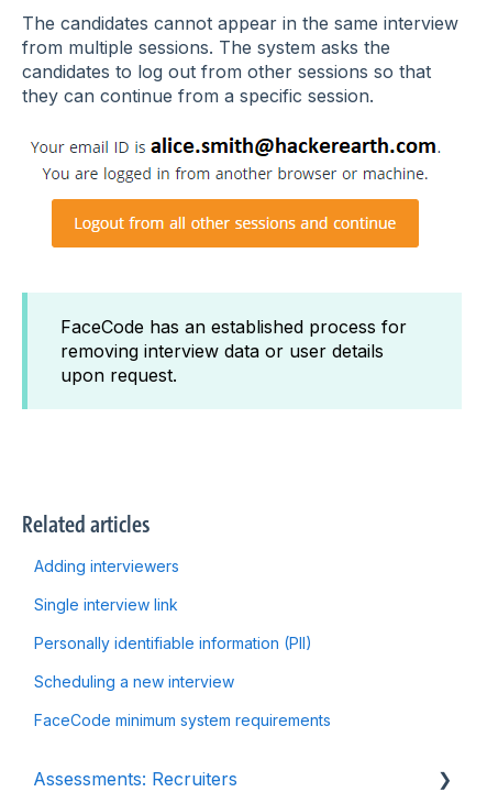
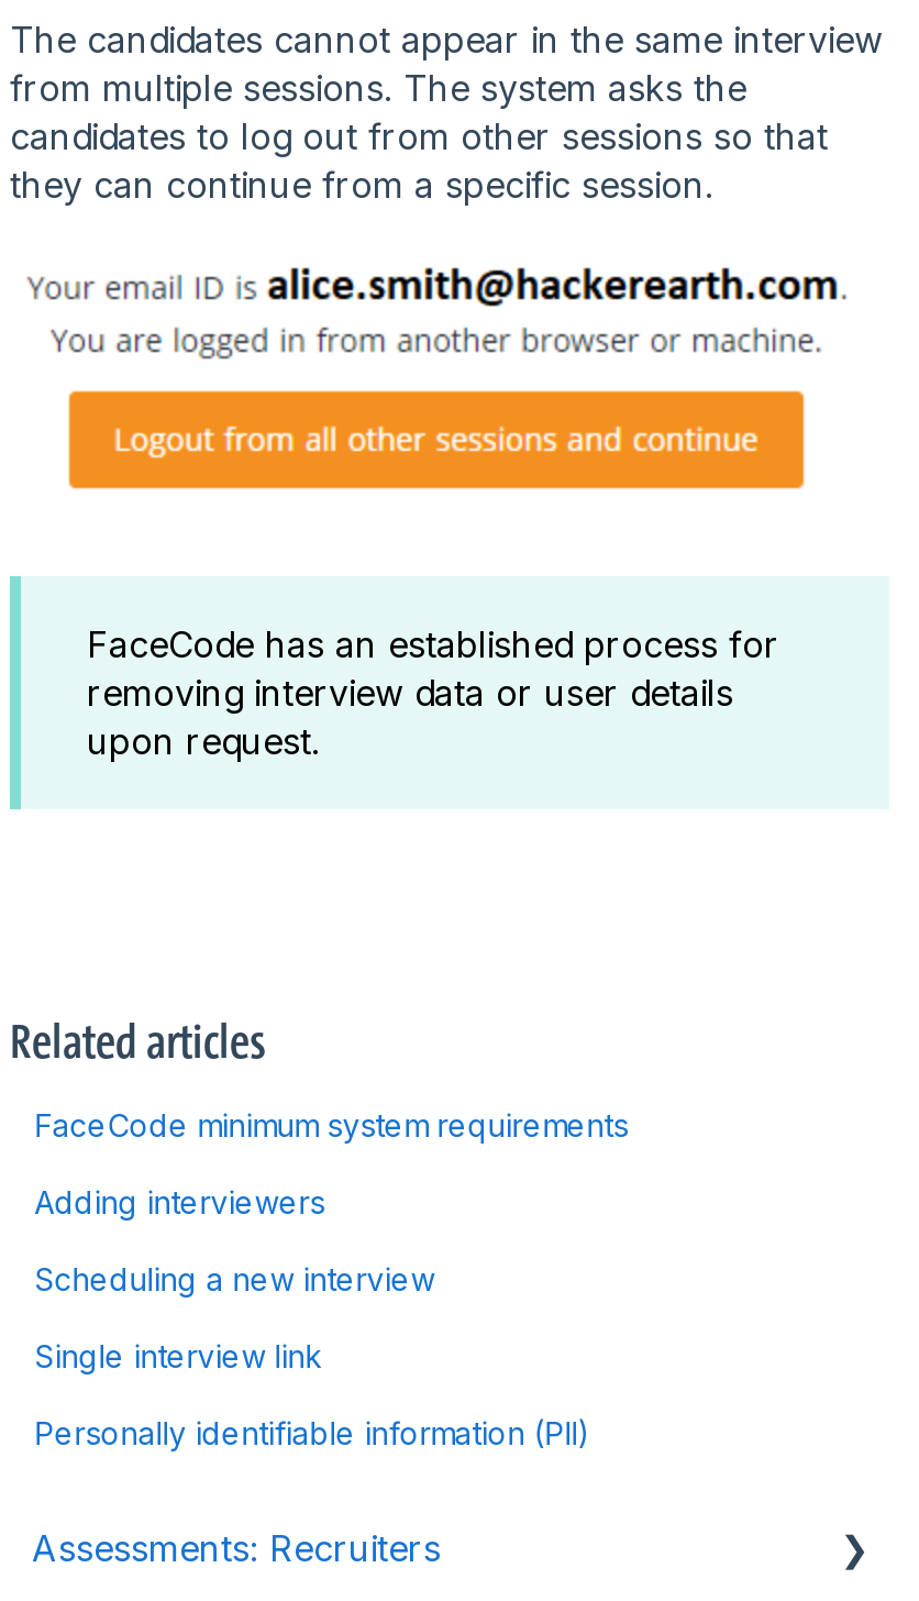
moved [34,557,179,576] -> [35,1182,325,1220]: Adding interviewers
moved [34,595,312,653] -> [35,1336,591,1451]: Single interview link | Personally identifiable information (PII)
moved [34,672,234,691] -> [35,1259,435,1297]: Scheduling a new interview
moved [34,711,331,730] -> [35,1106,628,1143]: FaceCode minimum system requirements

